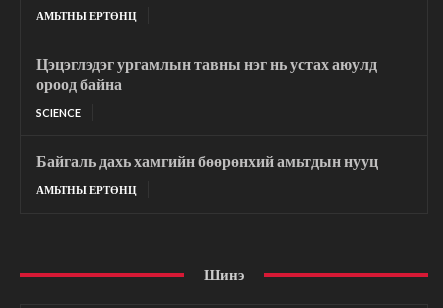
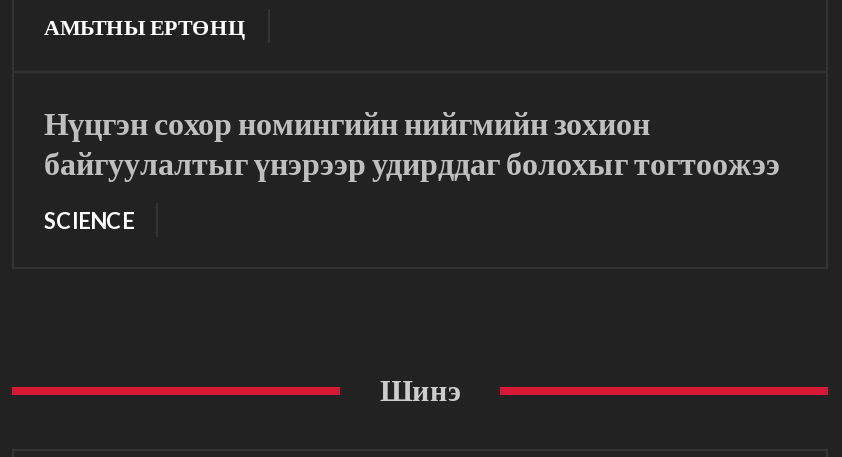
[36,54,377,93] Цэцэглэдэг ургамлын тавны нэг нь устах аюулд | ороод байна -> [44,104,780,182] Нүцгэн сохор номингийн нийгмийн зохион | байгуулалтыг үнэрээр удирддаг болохыг тогтоожээ
[36,151,378,196] Байгаль дахь хамгийн бөөрөнхий амьтдын нууц | АМЬТНЫ ЕРТӨНЦ -> none

